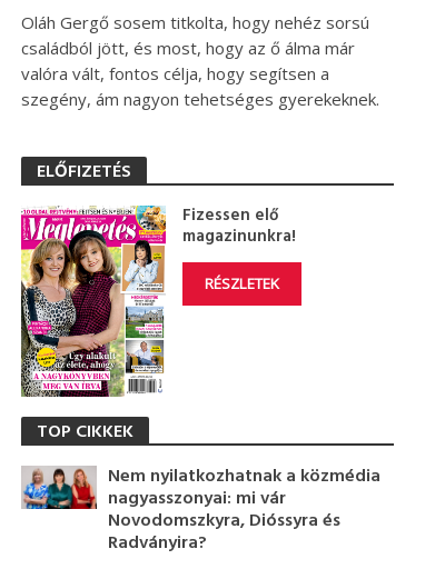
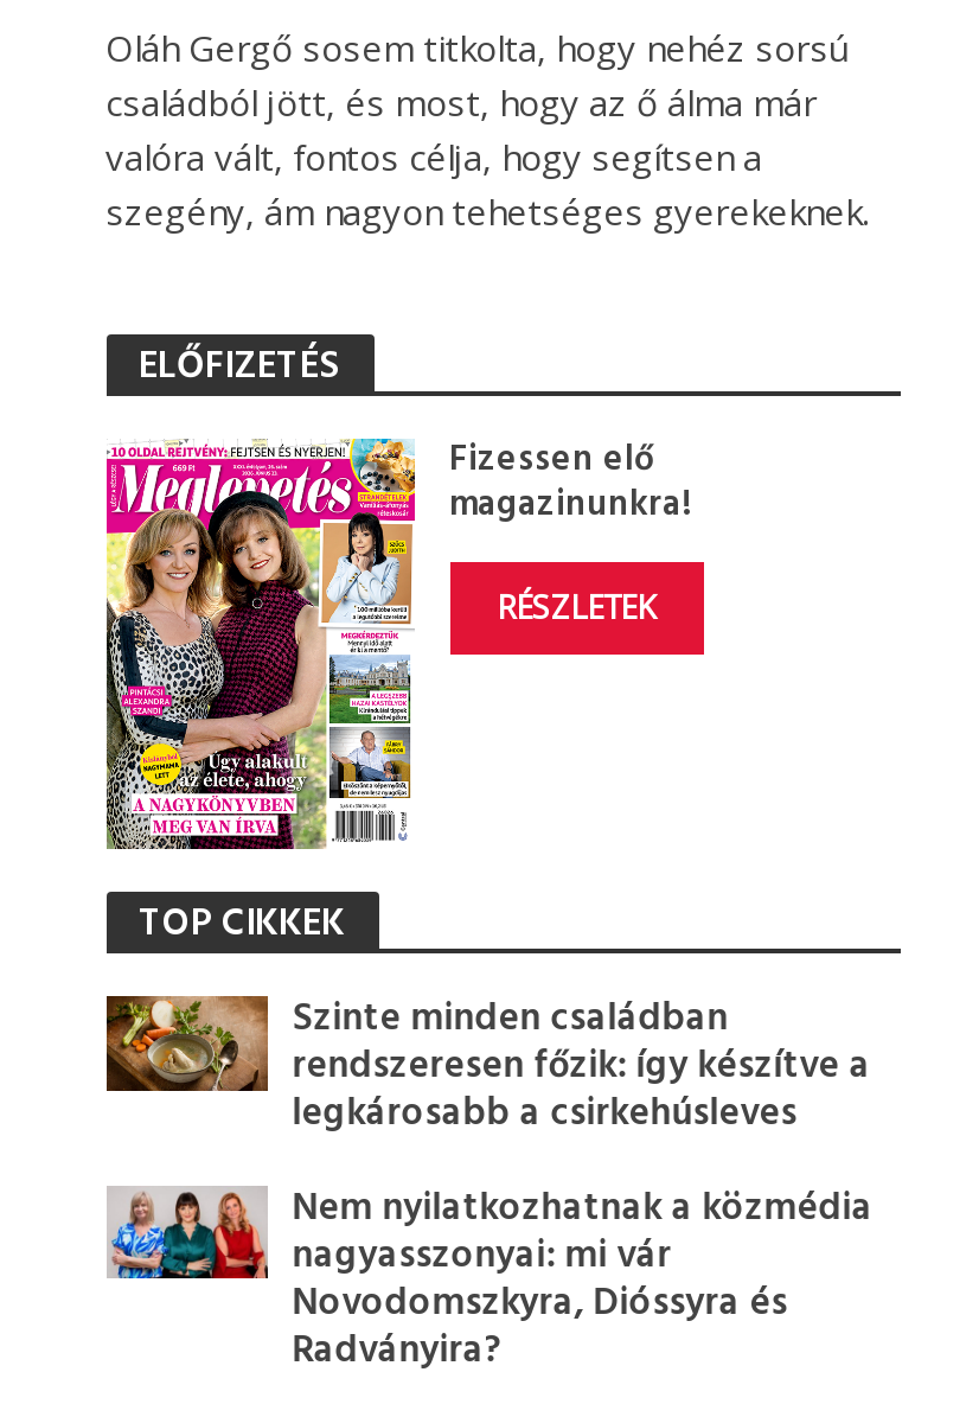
none -> [104,988,870,1145] [image] | Szinte minden családban | rendszeresen főzik: így készítve a | legkárosabb a csirkehúsleves

